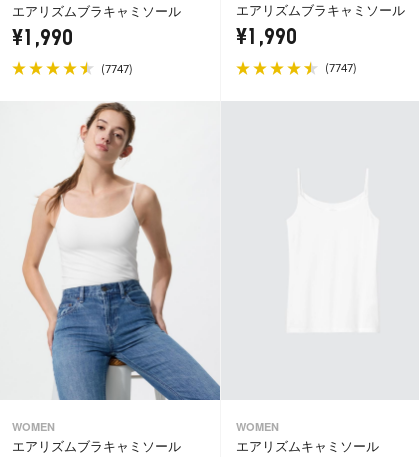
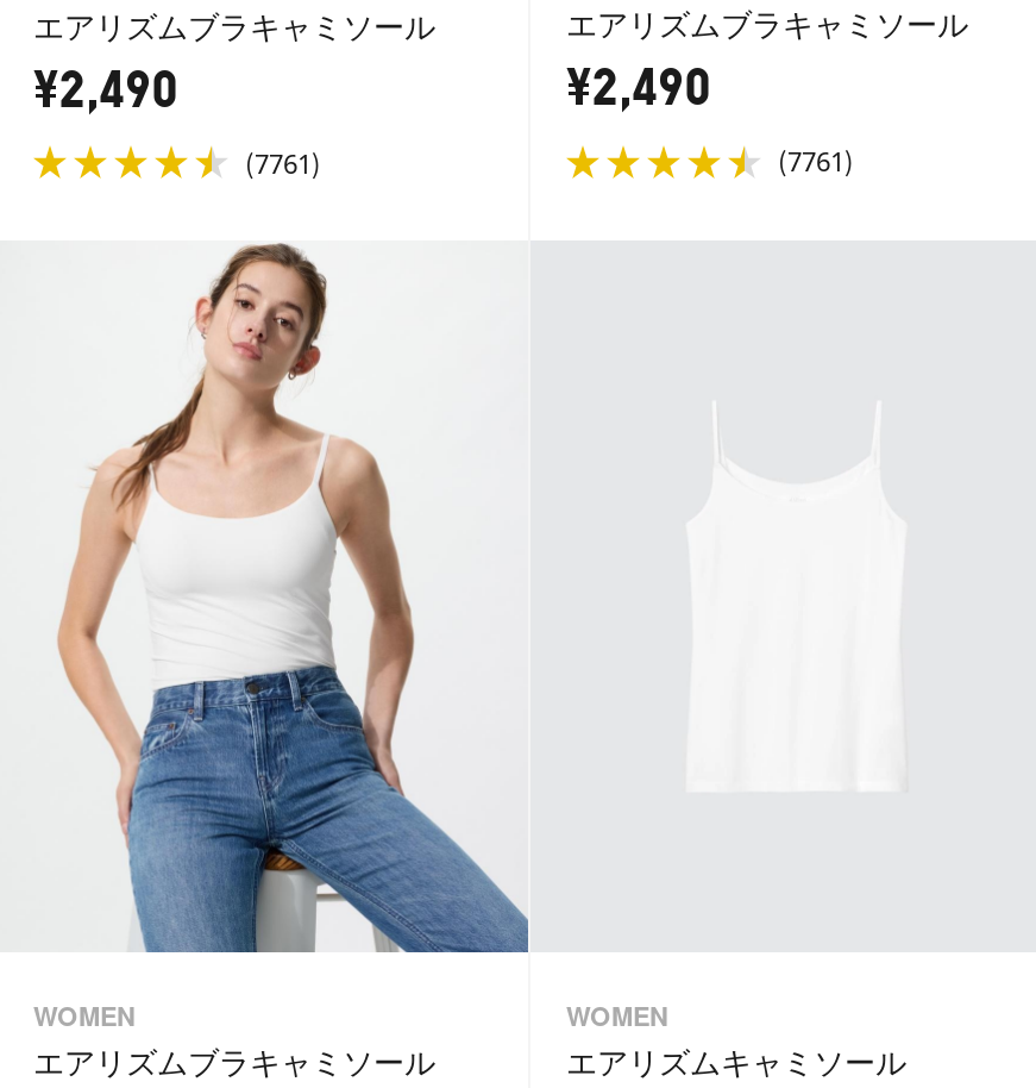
[12,24,73,50] ¥1,990 -> [33,56,180,118] ¥2,490
[236,23,297,49] ¥1,990 -> [566,56,712,118] ¥2,490
[101,60,133,76] (7747) -> [245,142,321,180] (7761)
[325,59,357,75] (7747) -> [778,141,854,180] (7761)

